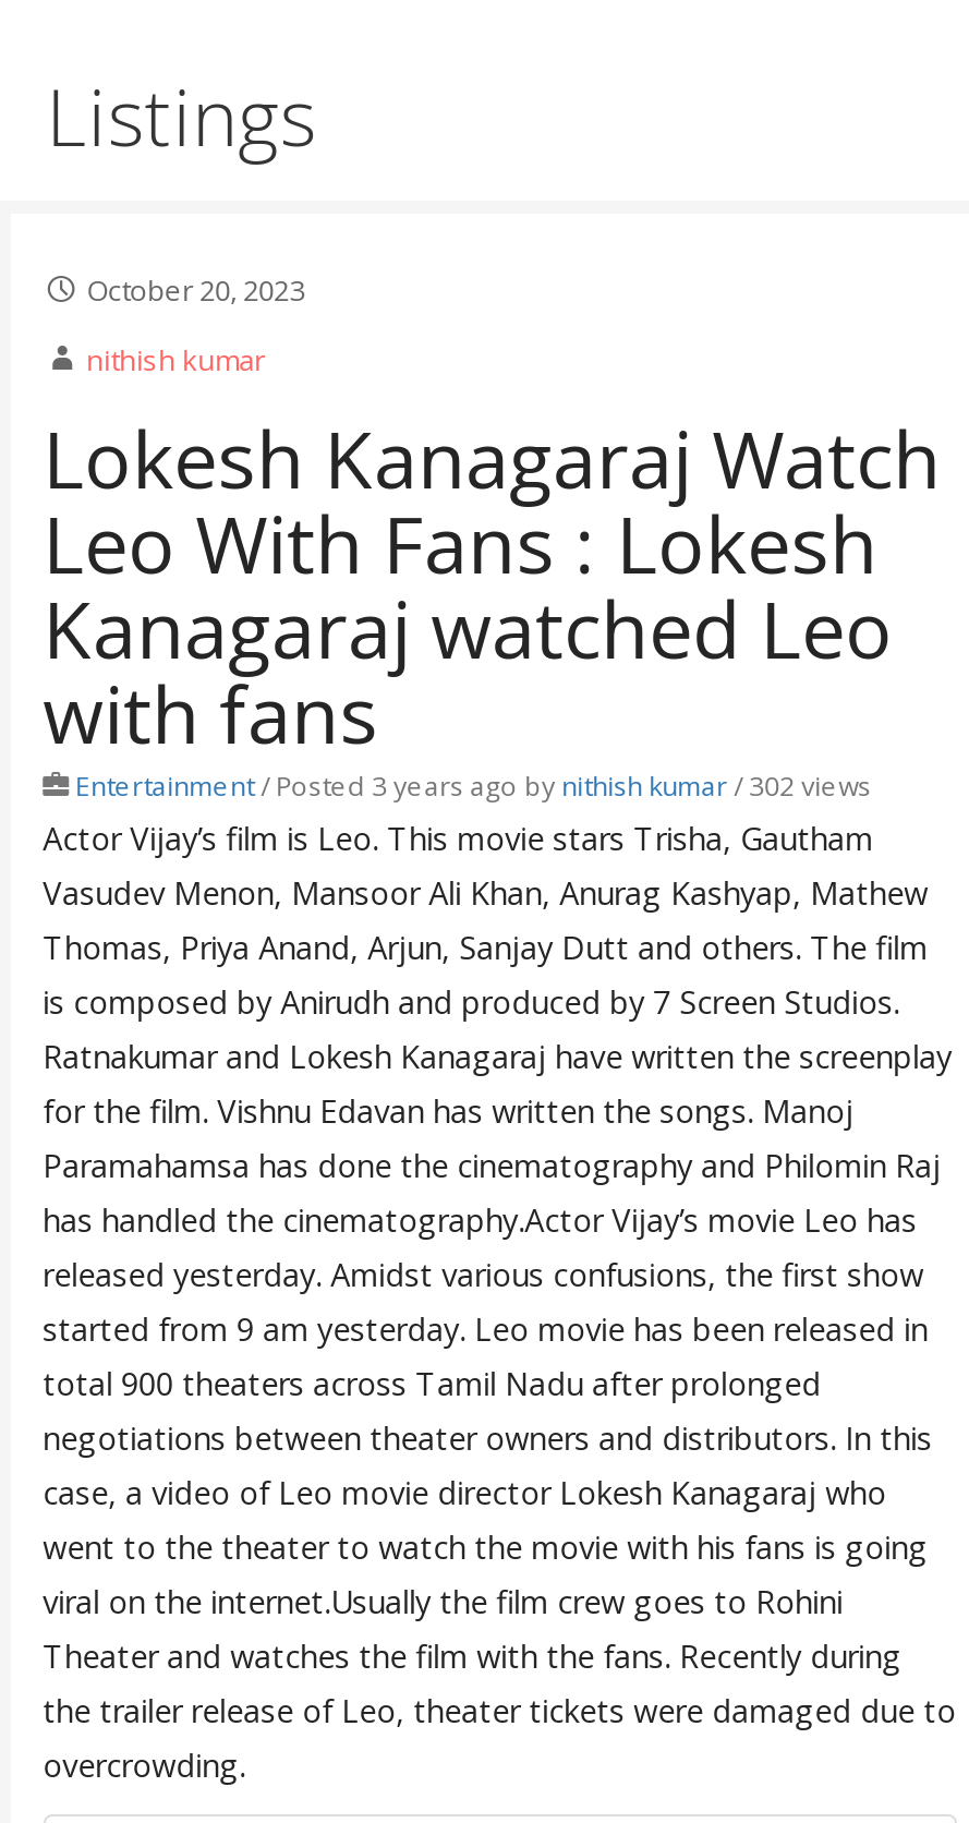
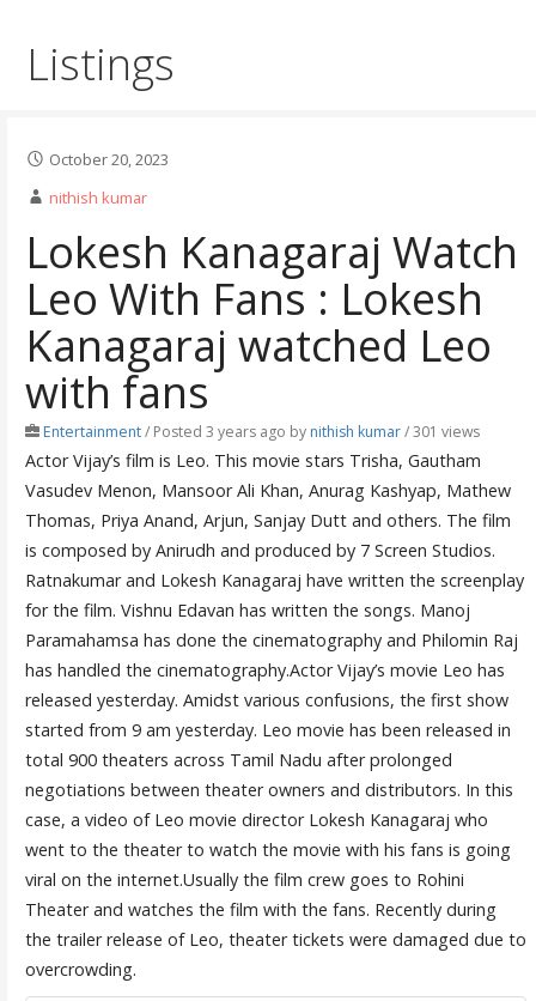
[75,768,871,805] Entertainment / Posted 3 years ago by nithish kumar / 302 views -> [43,421,479,442] Entertainment / Posted 3 years ago by nithish kumar / 301 views

